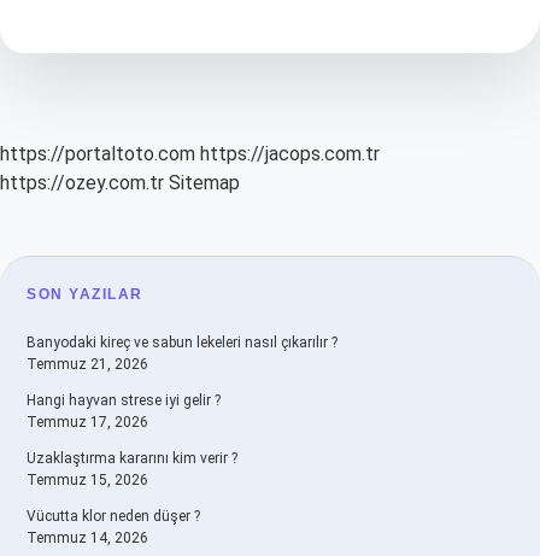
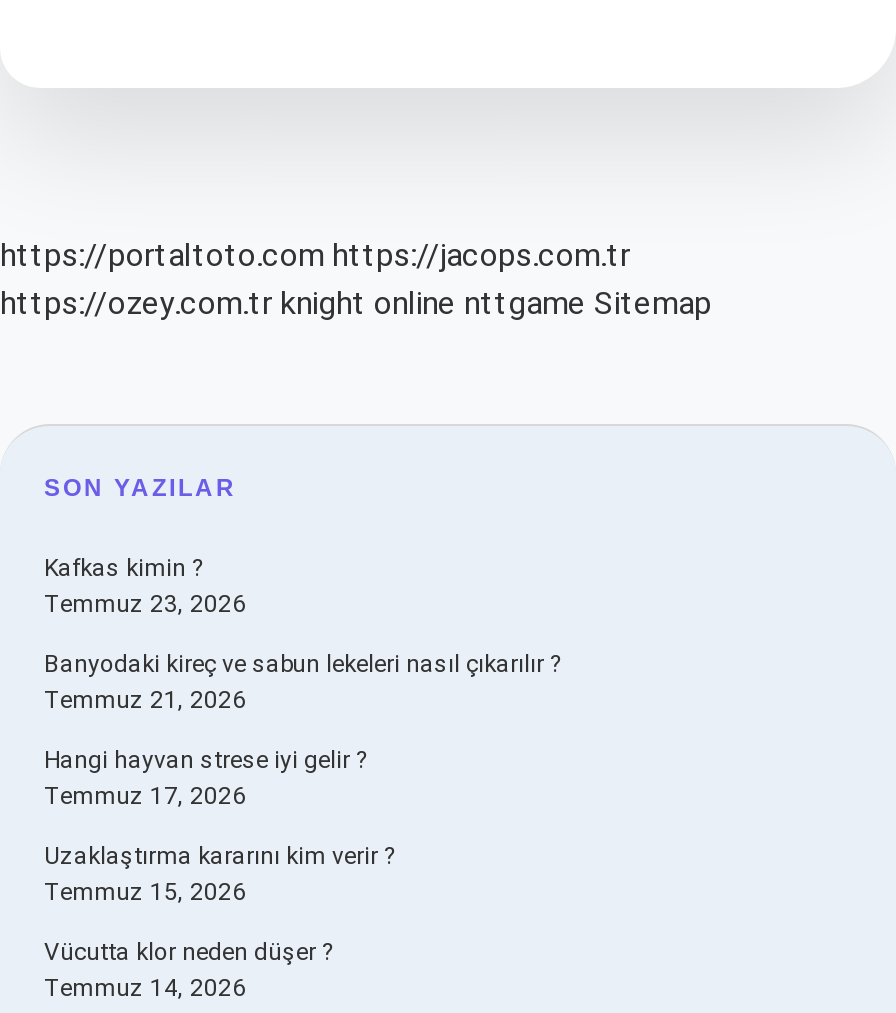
[0,171,240,194] https://ozey.com.tr Sitemap -> [0,284,712,322] https://ozey.com.tr knight online nttgame Sitemap
none -> [44,554,246,618] Kafkas kimin ? | Temmuz 23, 2026

